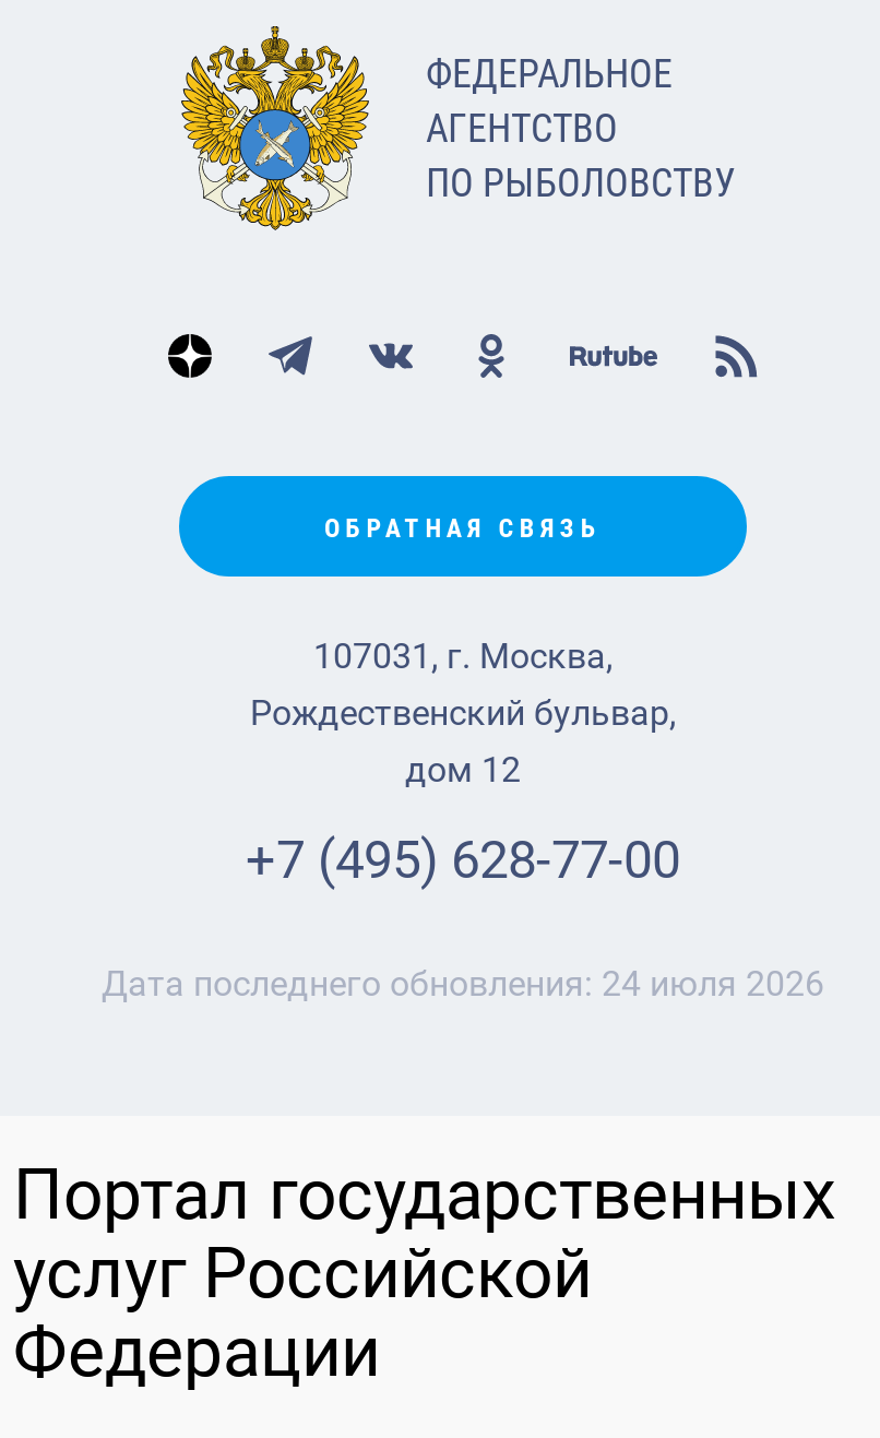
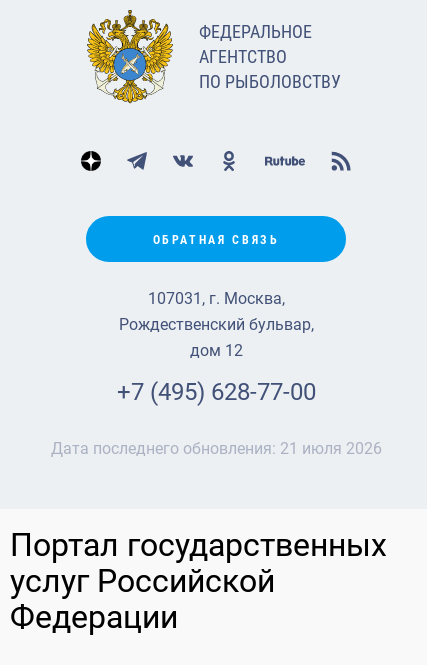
[102,963,824,1005] Дата последнего обновления: 24 июля 2026 -> [50,439,381,458] Дата последнего обновления: 21 июля 2026

